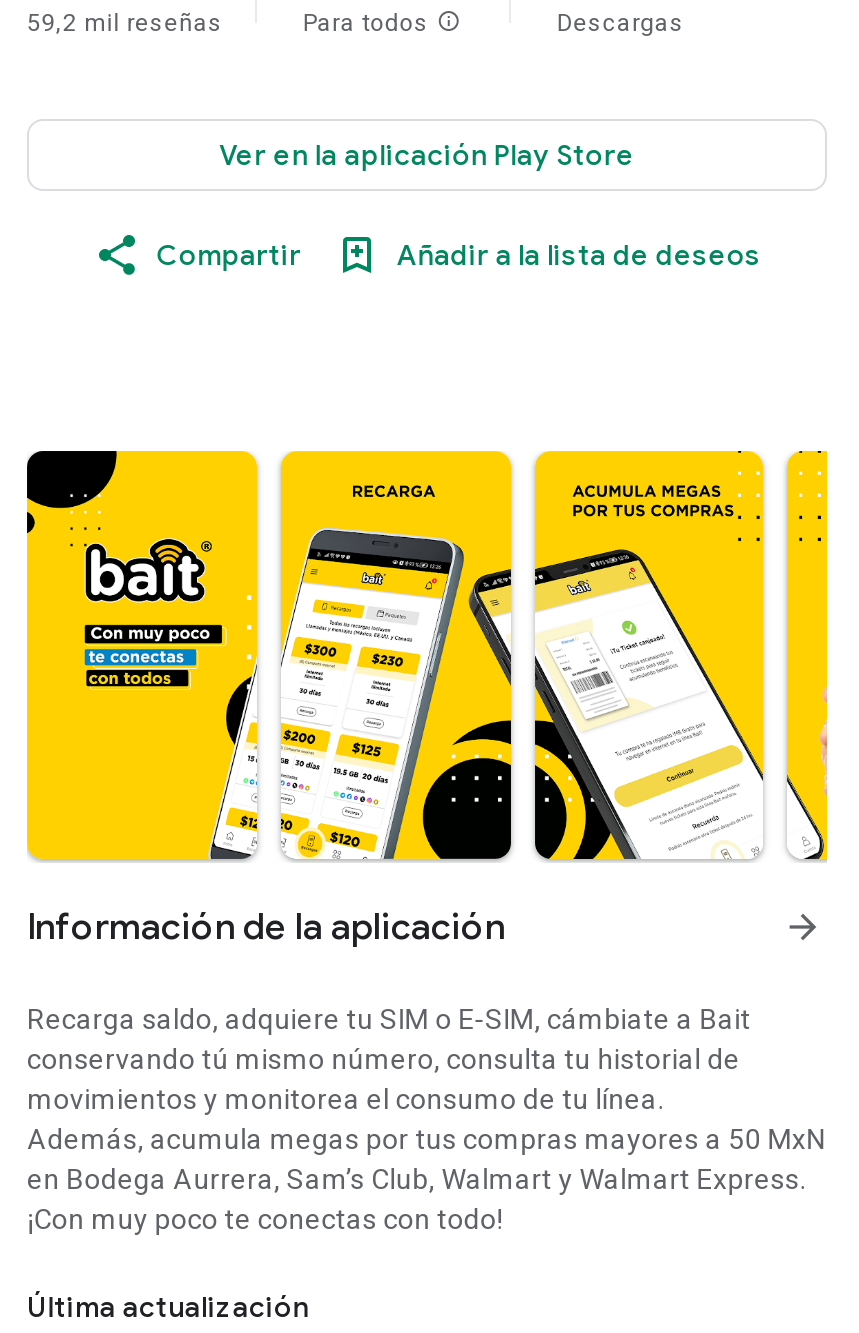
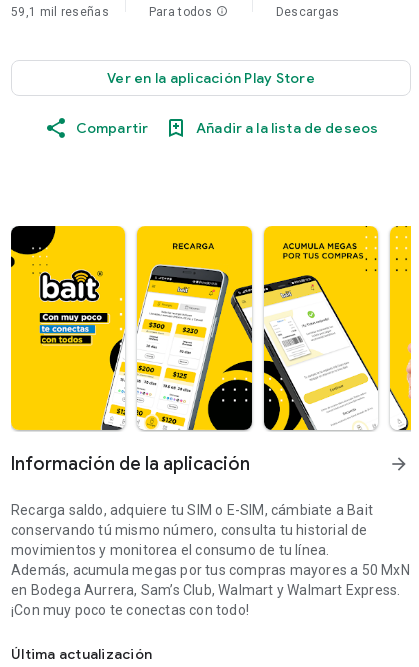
[27,9,223,37] 59,2 mil reseñas -> [11,5,109,19] 59,1 mil reseñas

